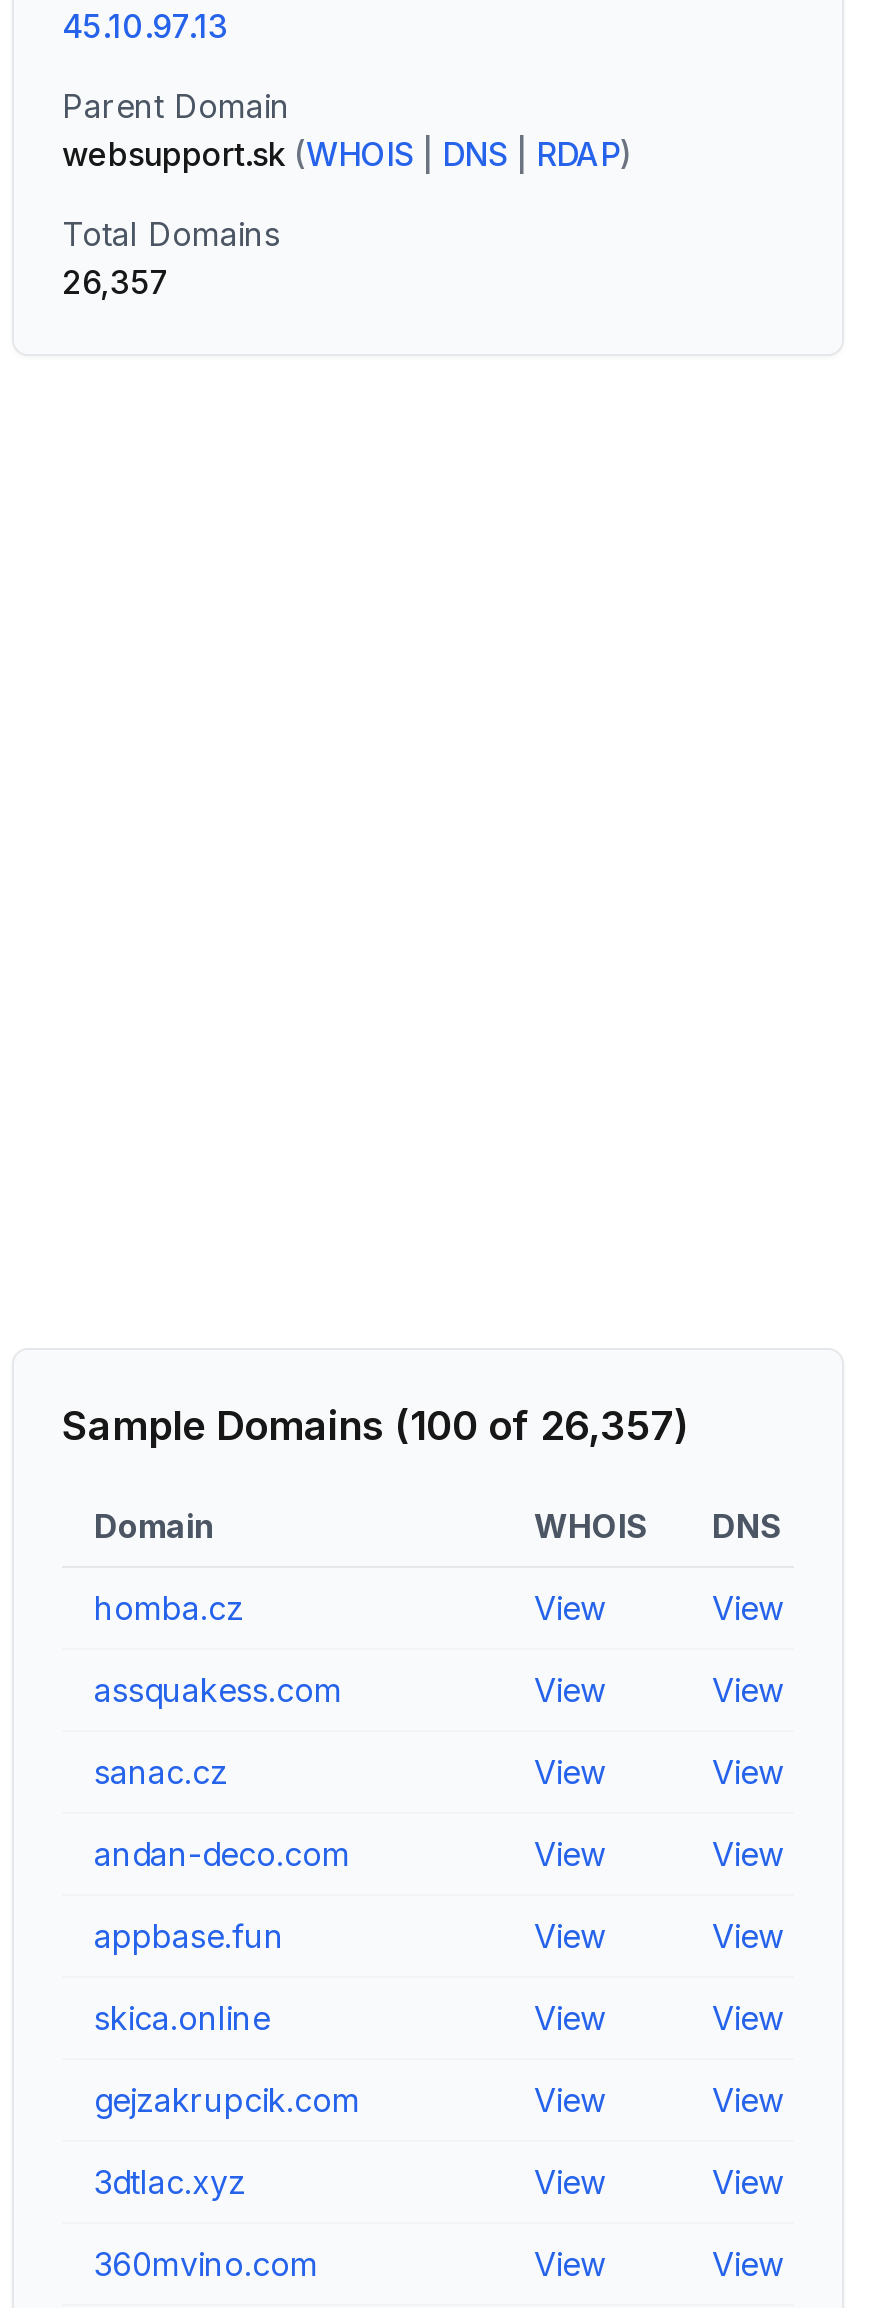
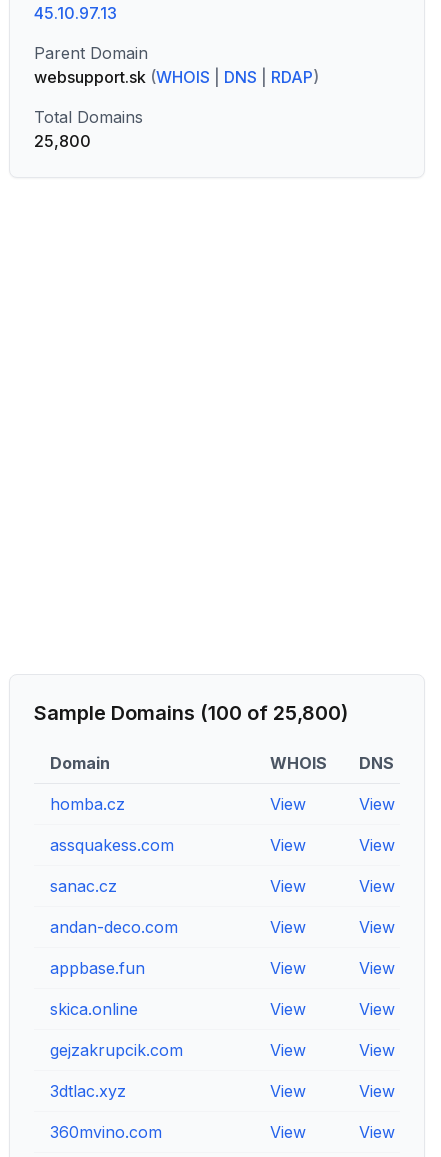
[62,262,170,302] 26,357 -> [34,131,91,151] 25,800
[62,1402,688,1450] Sample Domains (100 of 26,357) -> [34,701,348,725] Sample Domains (100 of 25,800)

